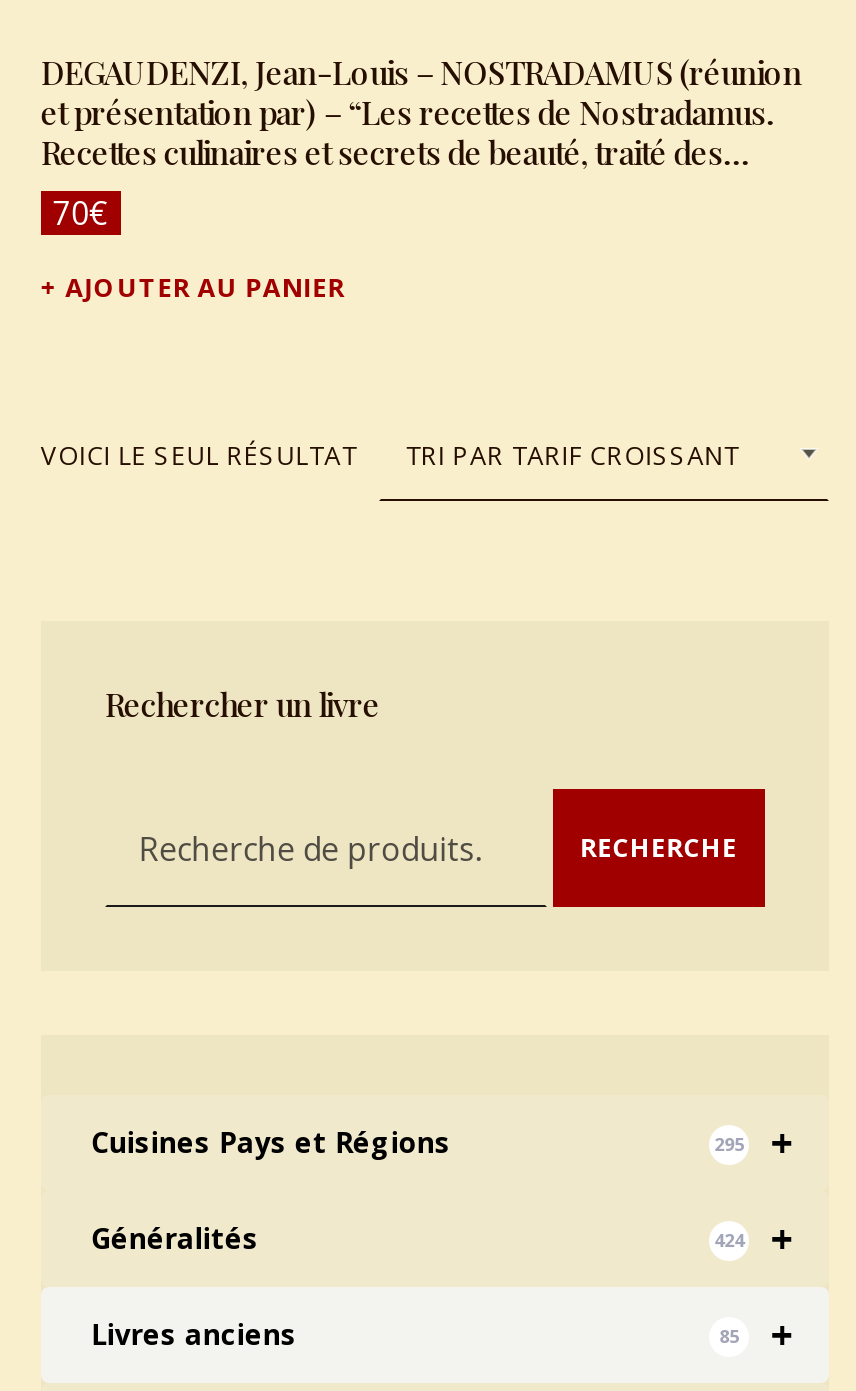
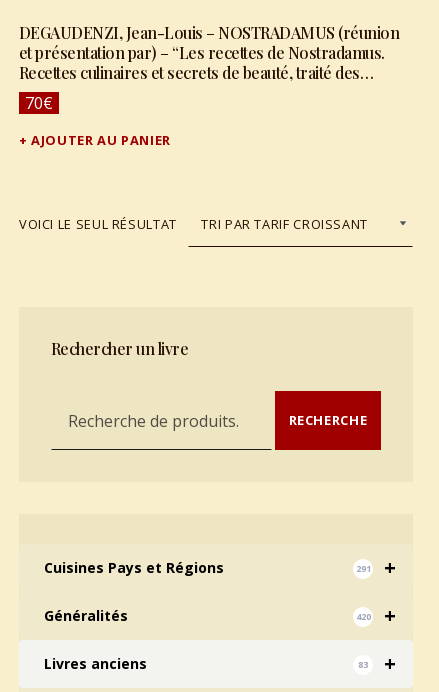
[714,1132,744,1158] 295 -> [356,562,371,575] 291
[714,1228,744,1254] 424 -> [356,610,371,623] 420
[719,1324,739,1350] 85 -> [358,658,368,671] 83

